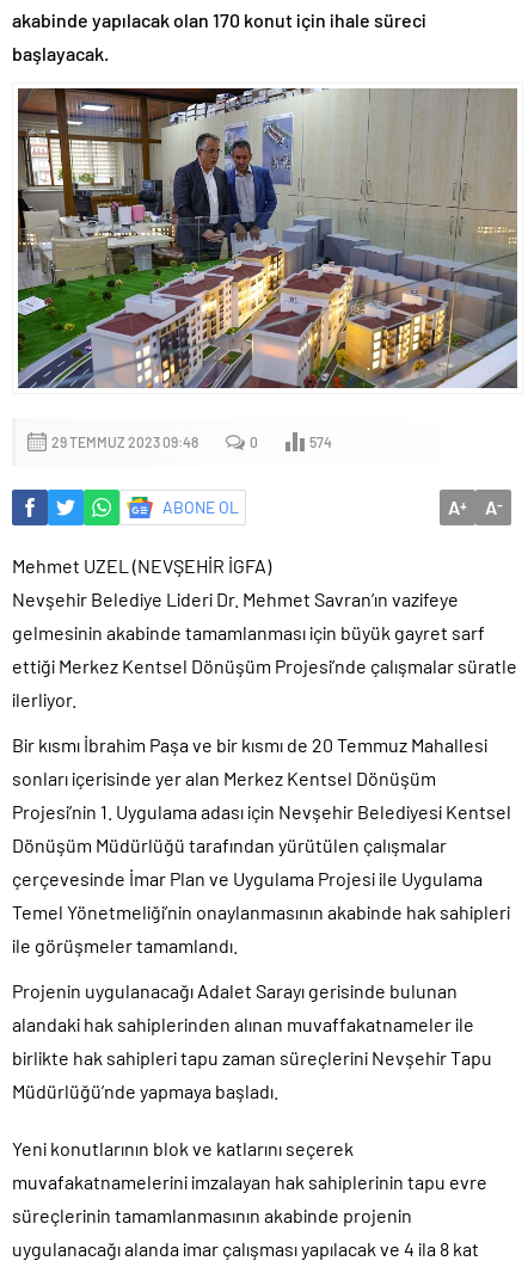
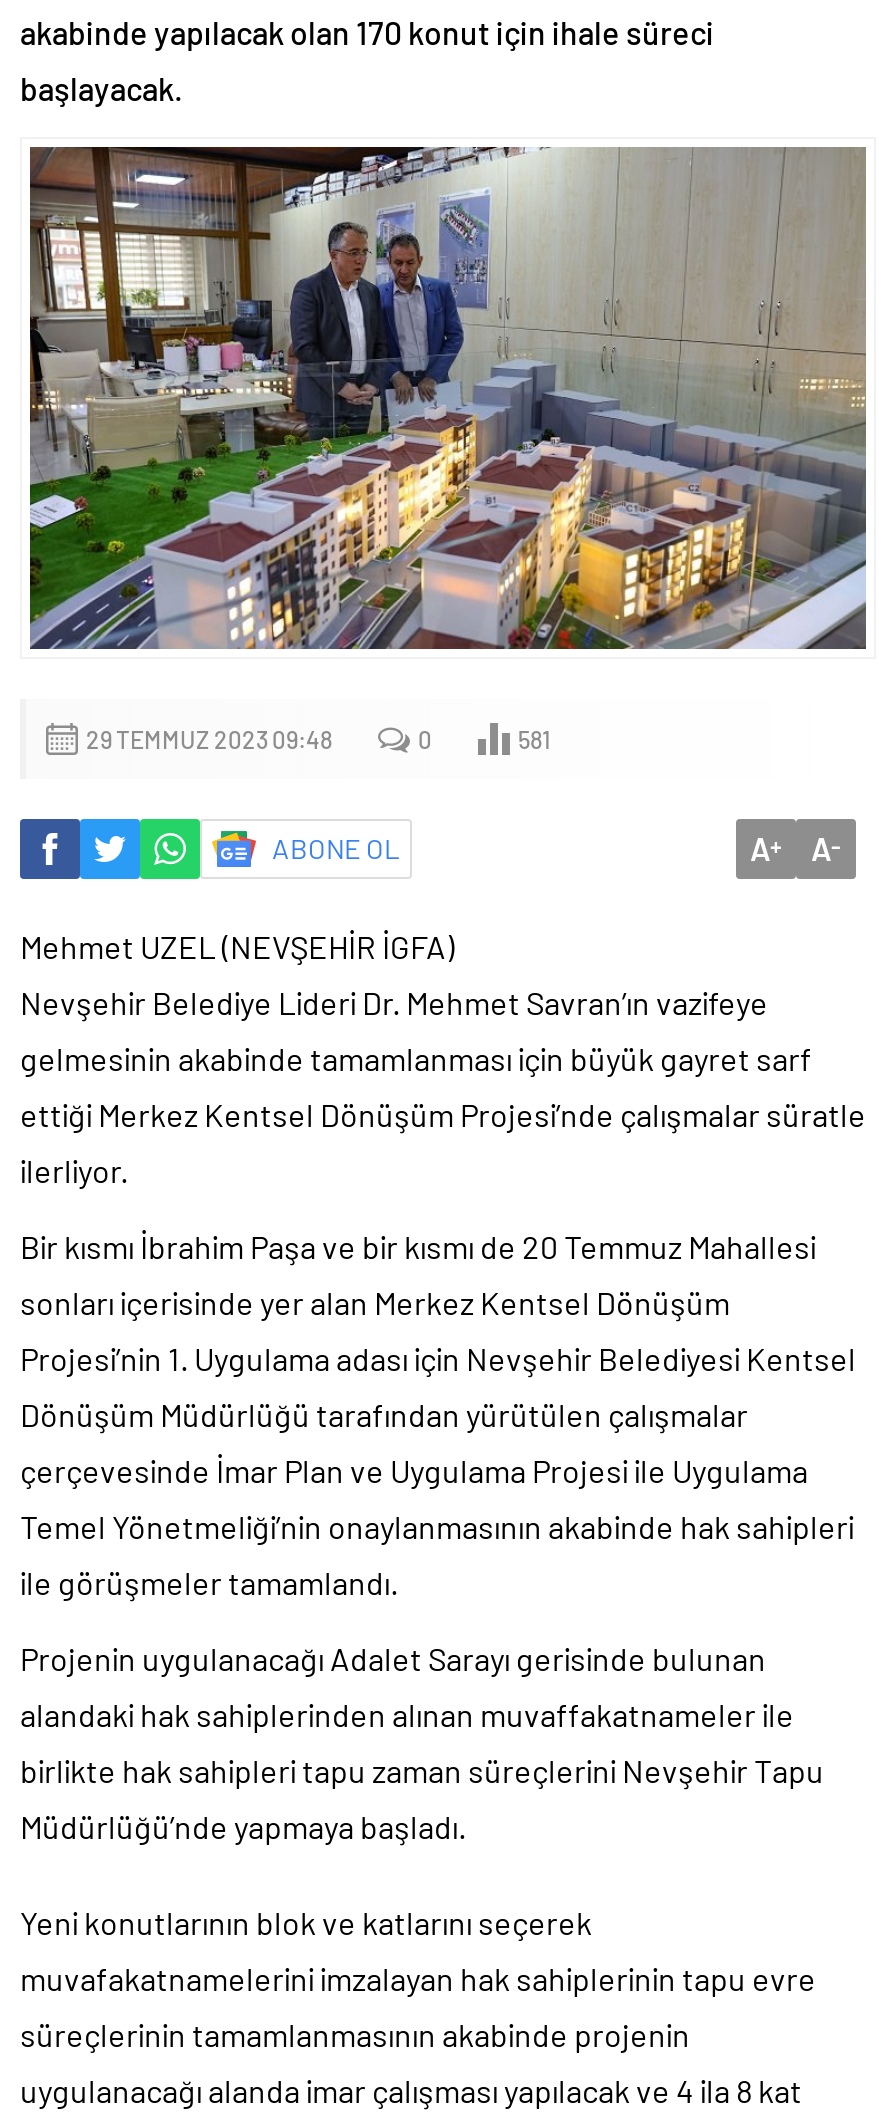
[309,433,332,450] 574 -> [518,725,550,753] 581

